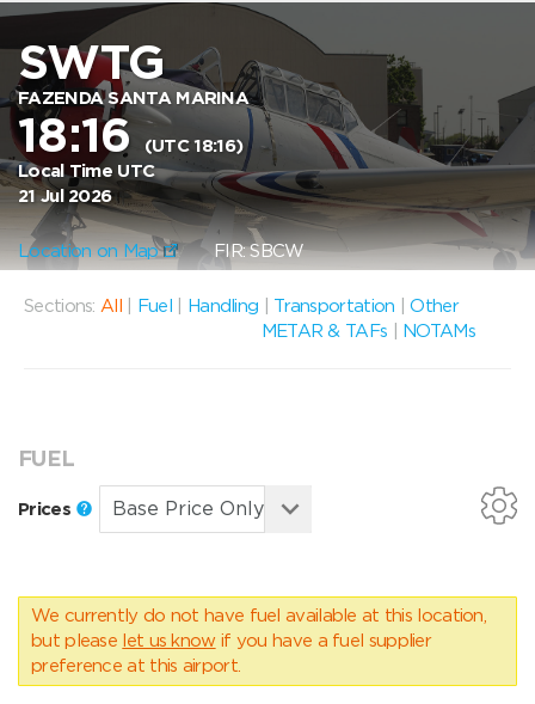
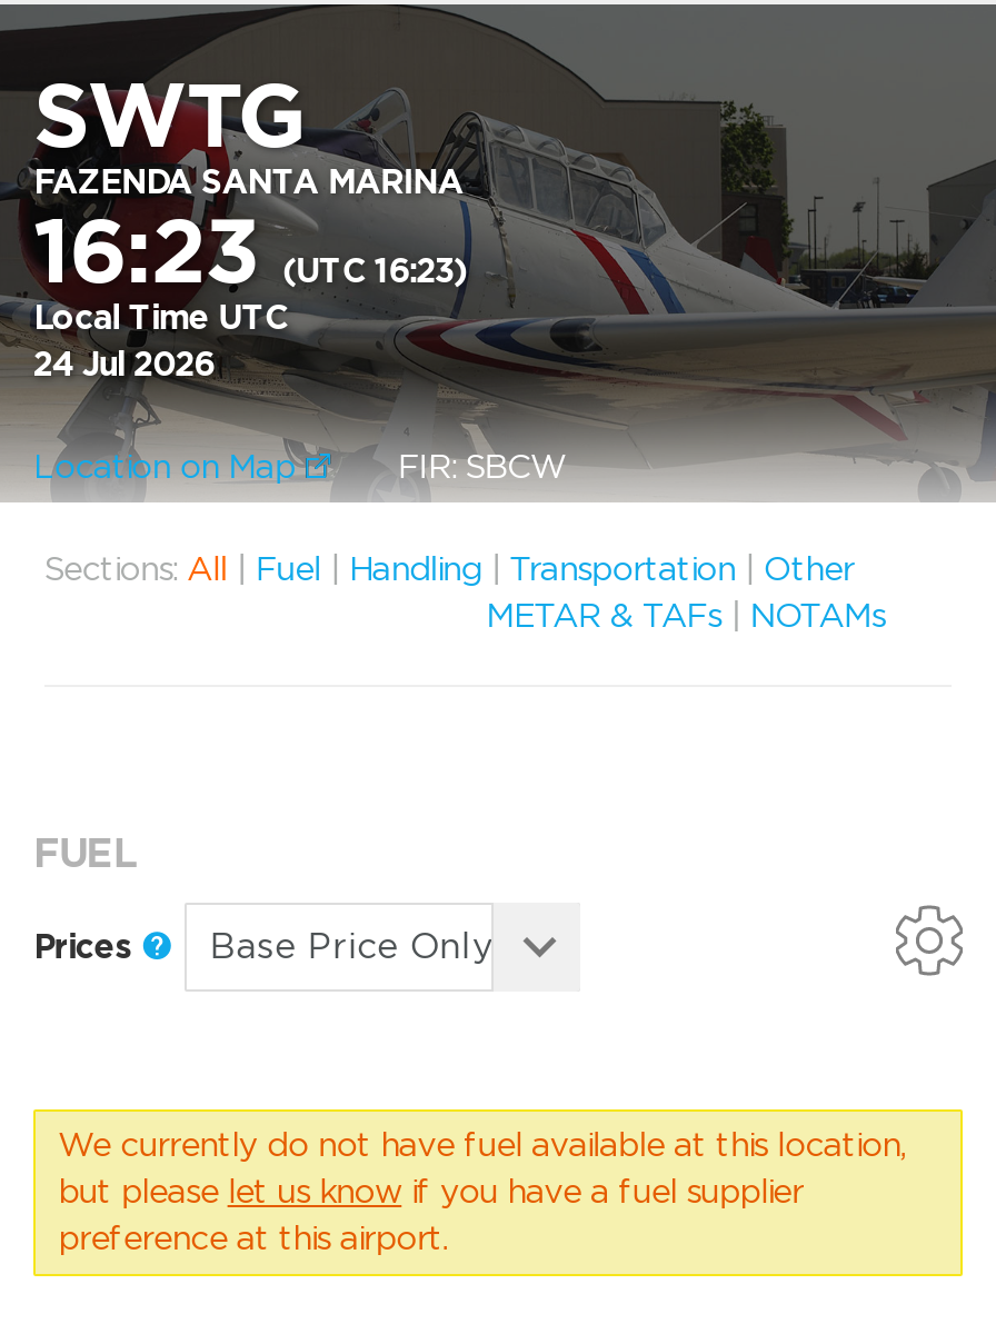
[18,106,243,164] 18:16 (UTC 18:16) -> [33,198,467,305] 16:23 (UTC 16:23)
[18,185,111,207] 21 Jul 2026 -> [33,345,214,385] 24 Jul 2026

